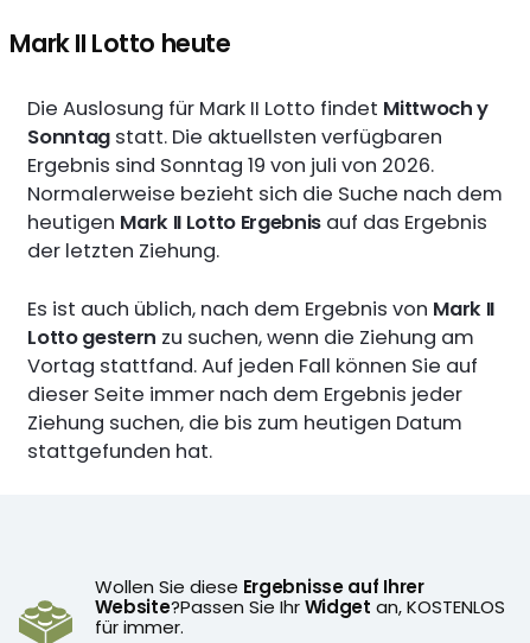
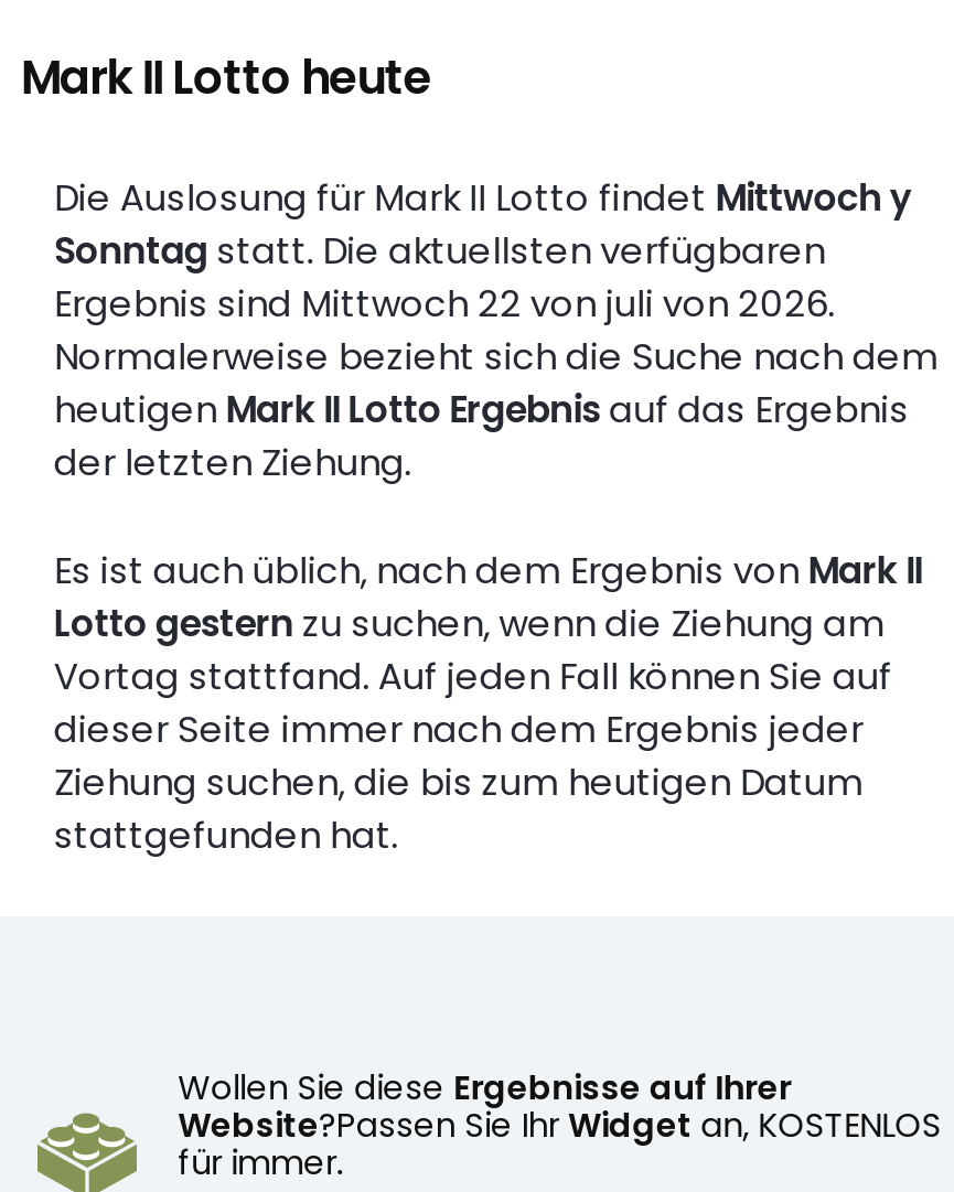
[28,152,434,179] Ergebnis sind Sonntag 19 von juli von 2026. -> [54,279,835,330] Ergebnis sind Mittwoch 22 von juli von 2026.

